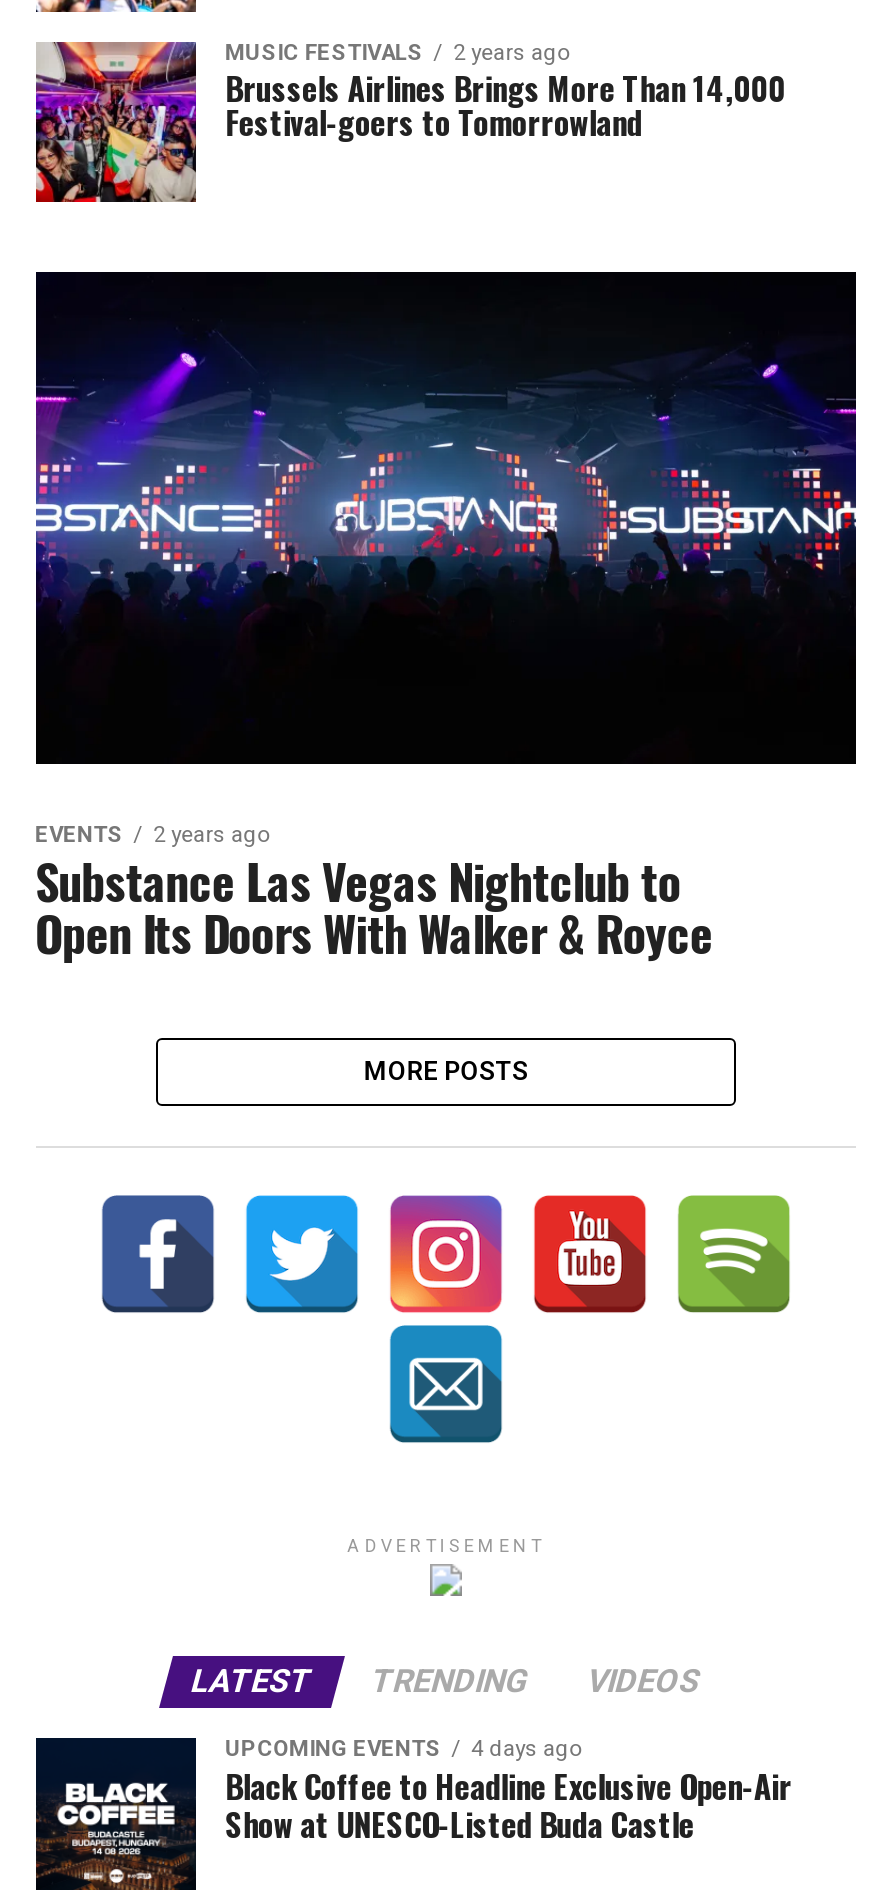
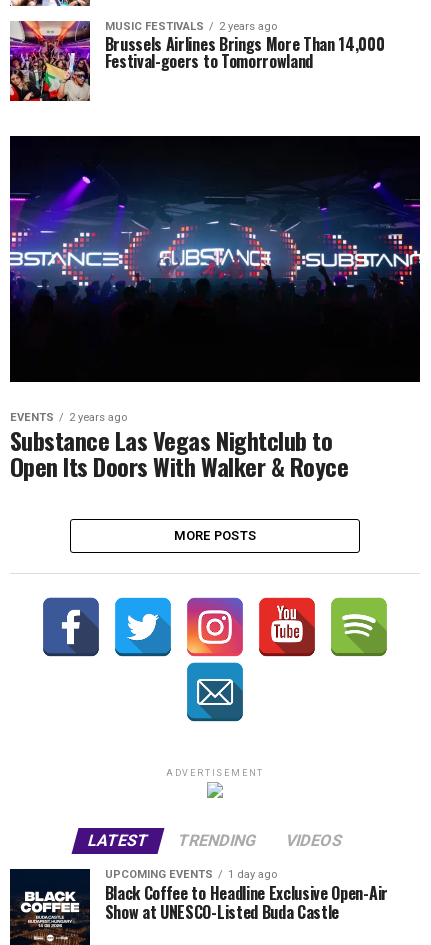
[225,1736,581,1762] UPCOMING EVENTS 4 days ago -> [105,868,277,881] UPCOMING EVENTS 1 day ago

